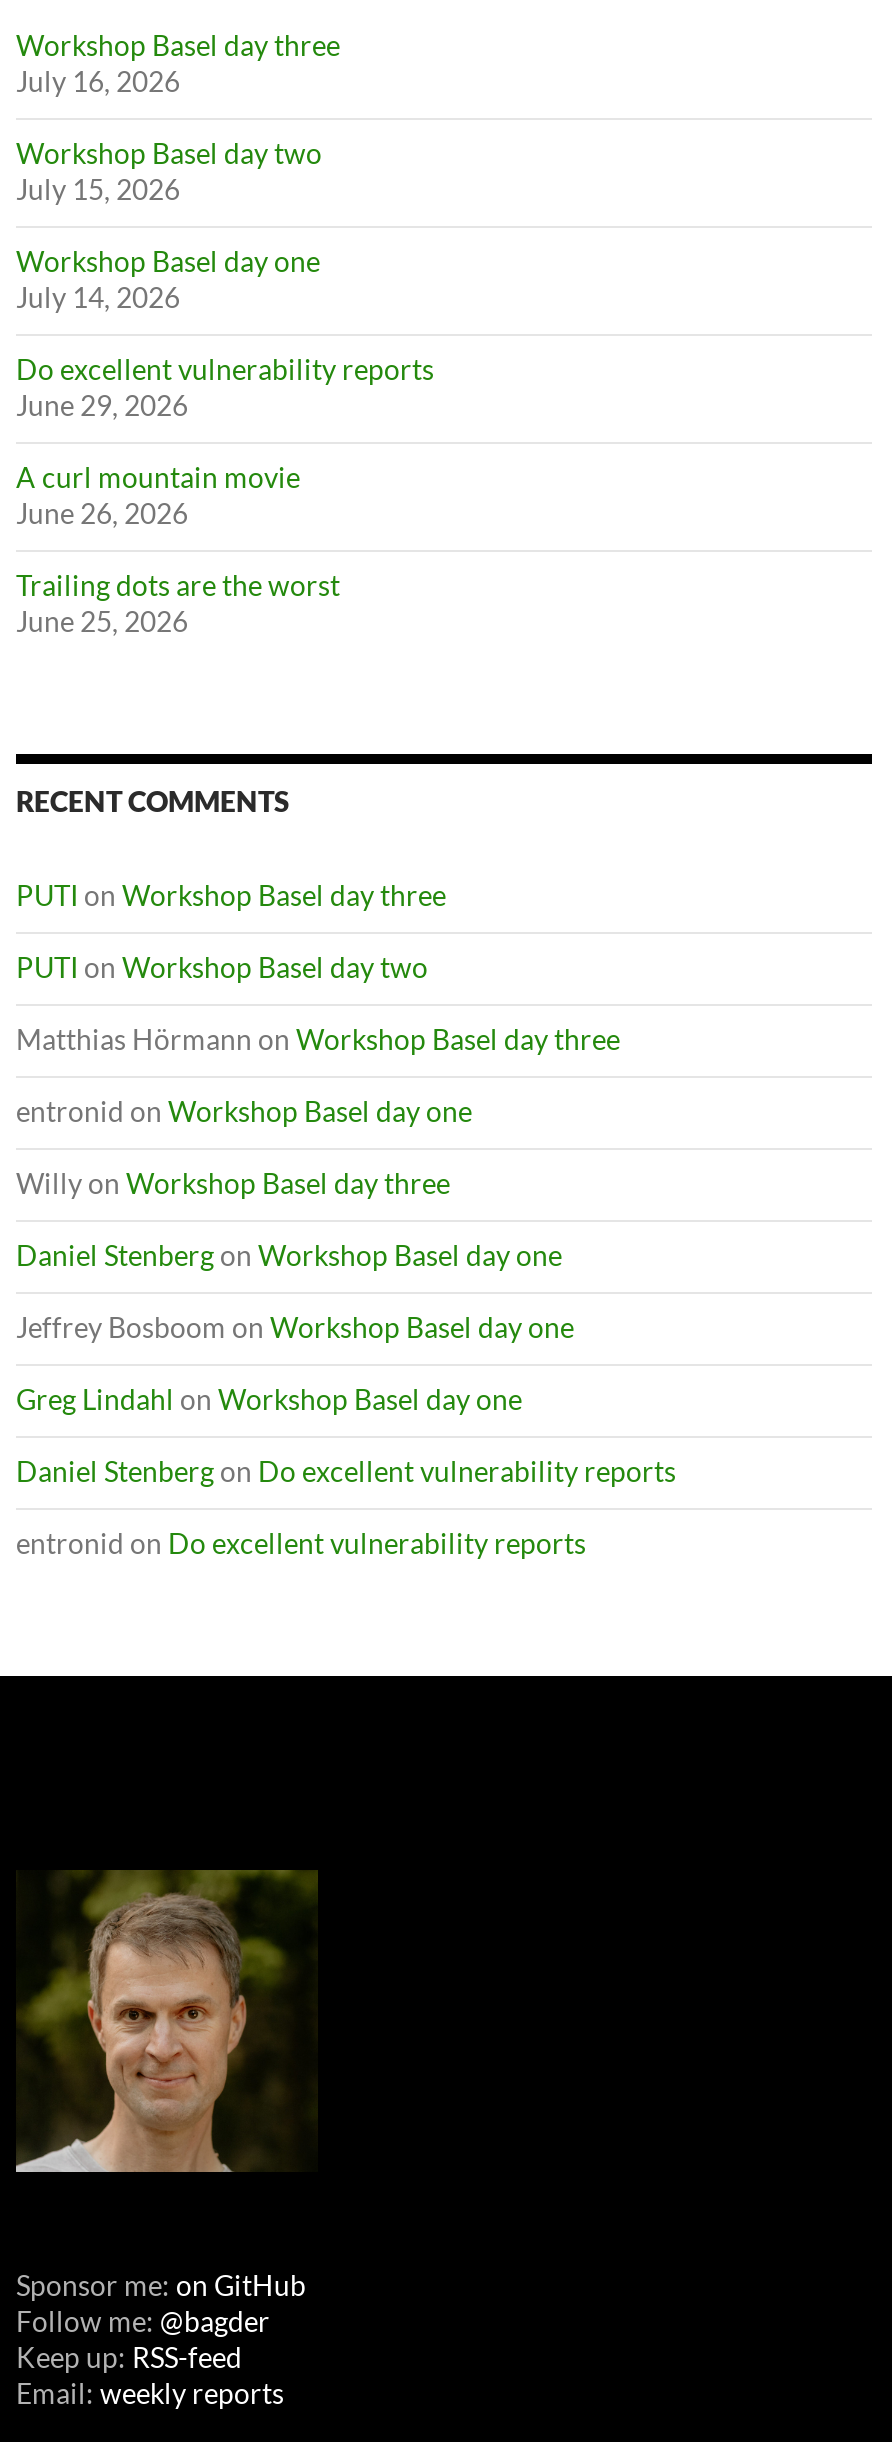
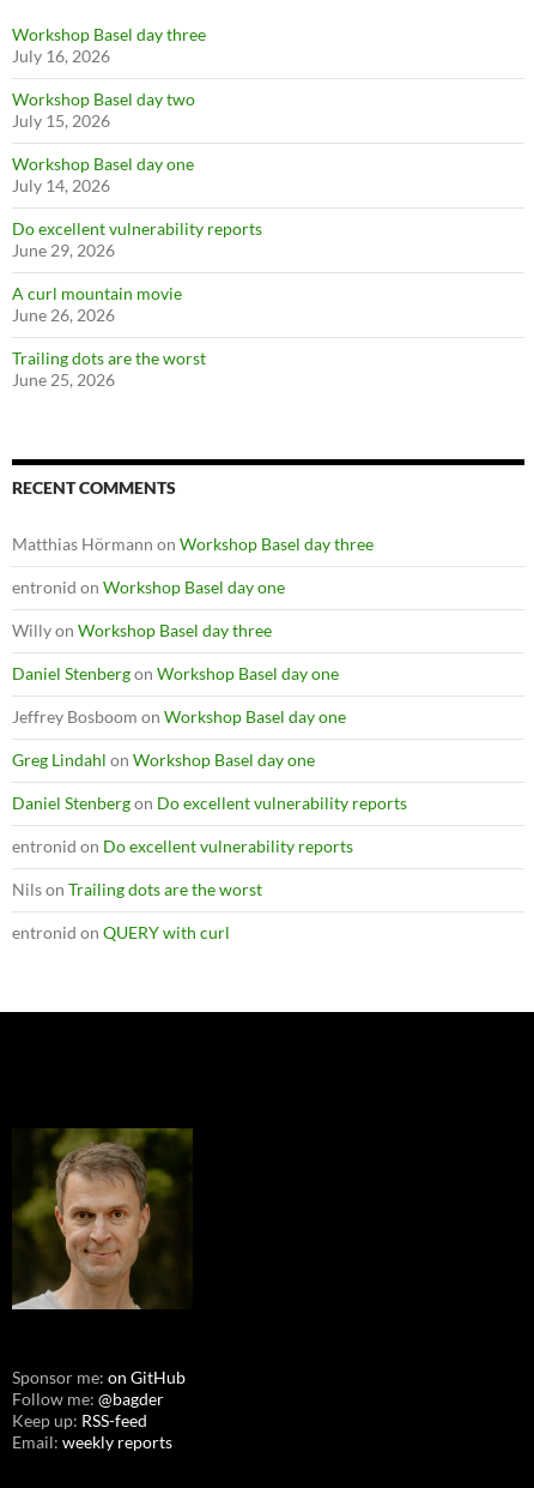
[16,877,446,983] PUTI on Workshop Basel day three | PUTI on Workshop Basel day two -> none
moved [16,1021,676,1559] -> [12,533,407,856]: Matthias Hörmann on Workshop Basel day three | entronid on Workshop Basel day one | Willy on Workshop Basel day three | Daniel Stenberg on Workshop Basel day one | Jeffrey Bosboom on Workshop Basel day one | Greg Lindahl on Workshop Basel day one | Daniel Stenberg on Do excellent vulnerability reports | entronid on Do excellent vulnerability reports
none -> [12,878,262,942] Nils on Trailing dots are the worst | entronid on QUERY with curl

